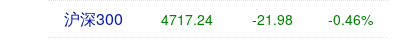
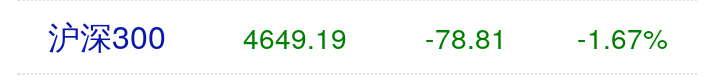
[161,9,213,29] 4717.24 -> [243,18,347,58] 4649.19
[252,9,293,29] -21.98 -> [425,18,507,58] -78.81
[328,9,373,29] -0.46% -> [577,18,667,58] -1.67%

